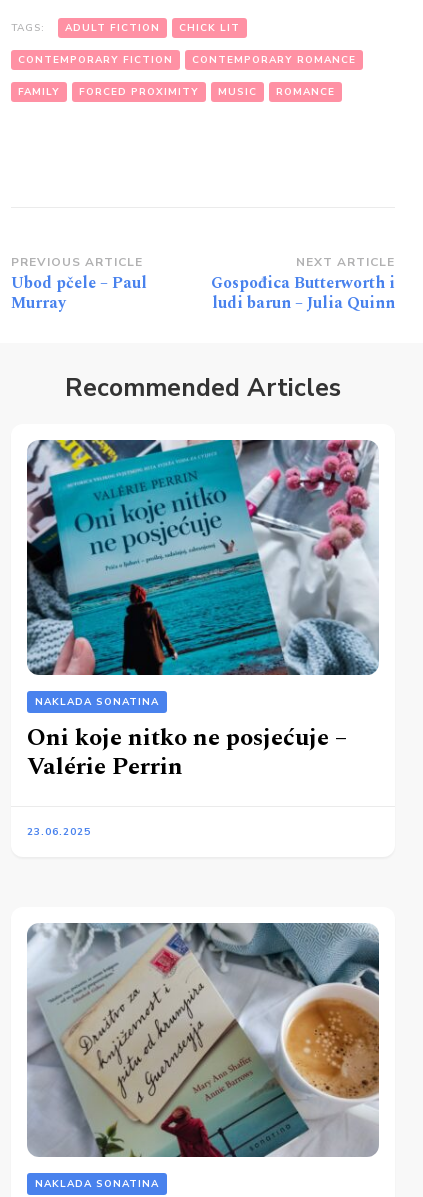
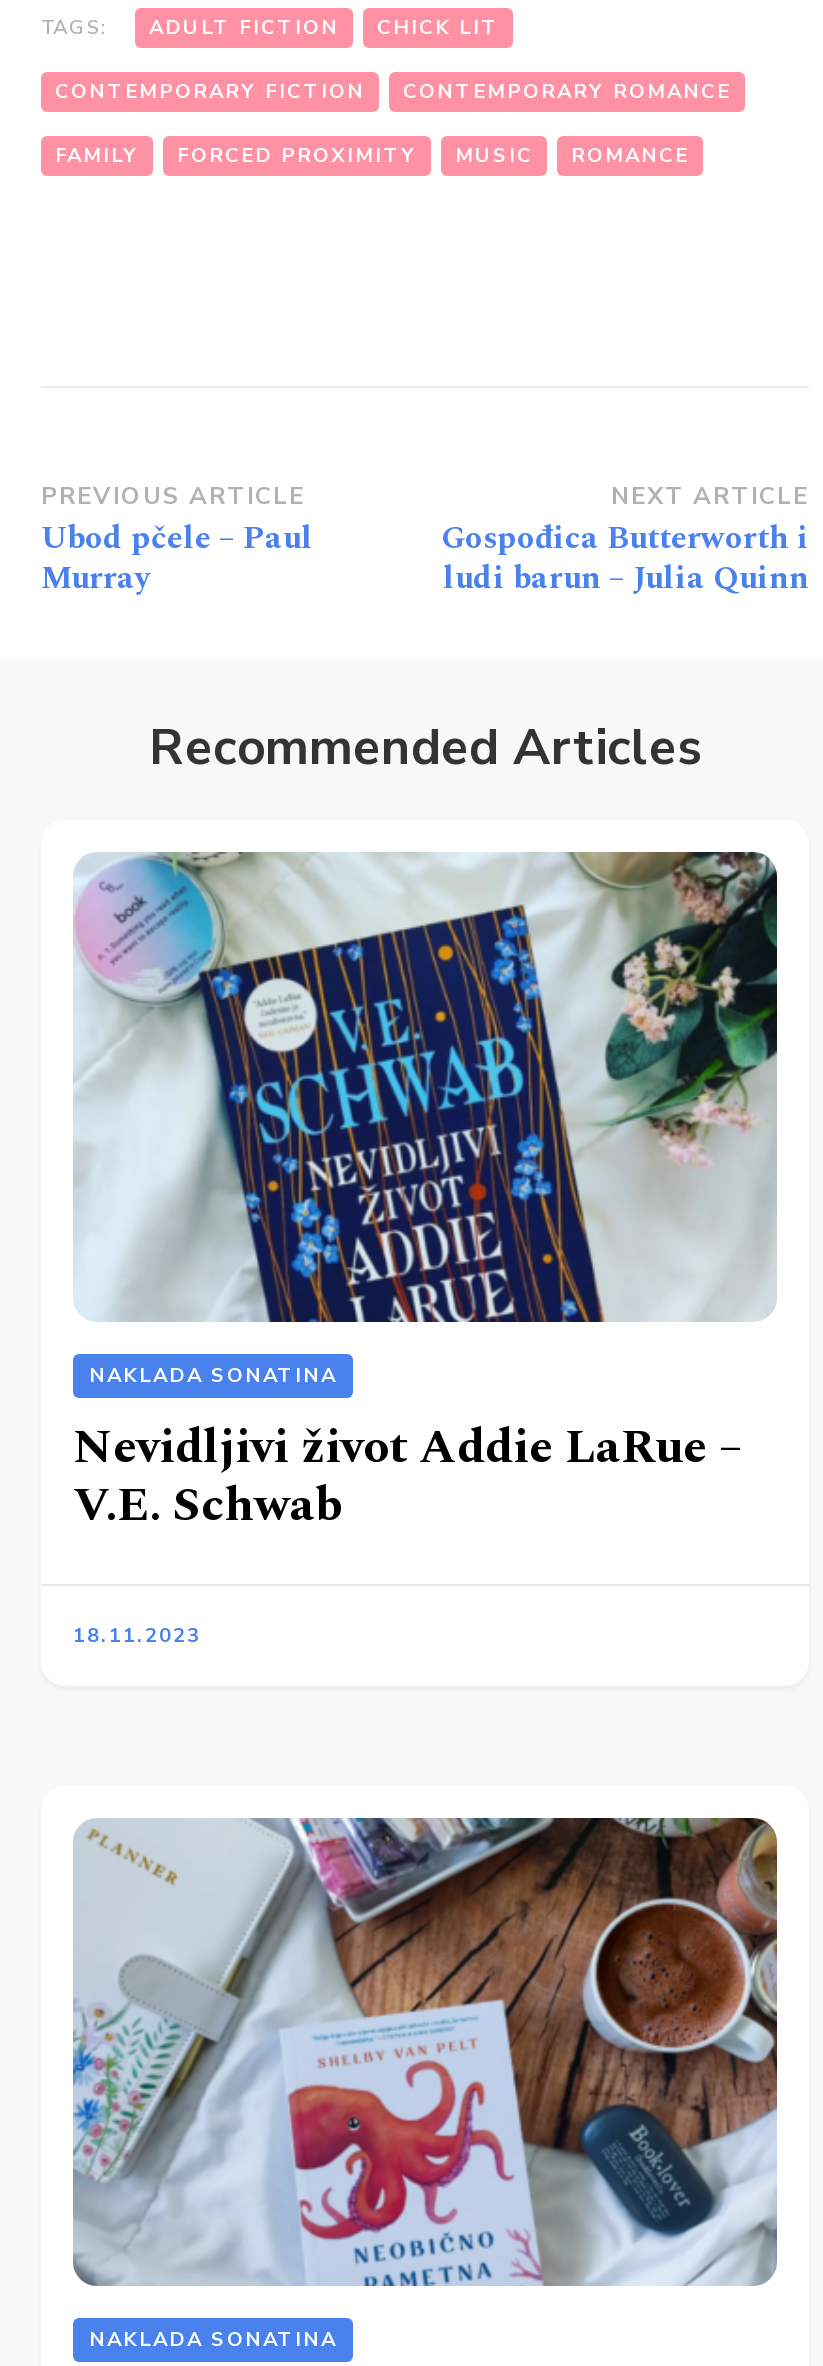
[26,439,379,676] [image] -> [73,850,779,1324] [image]
[27,719,347,784] Oni koje nitko ne posjećuje – | Valérie Perrin -> [73,1411,743,1541] Nevidljivi život Addie LaRue – | V.E. Schwab
[27,824,91,838] 23.06.2025 -> [73,1621,201,1649] 18.11.2023
[27,922,380,1158] [image] -> [71,1816,779,2288] [image]

